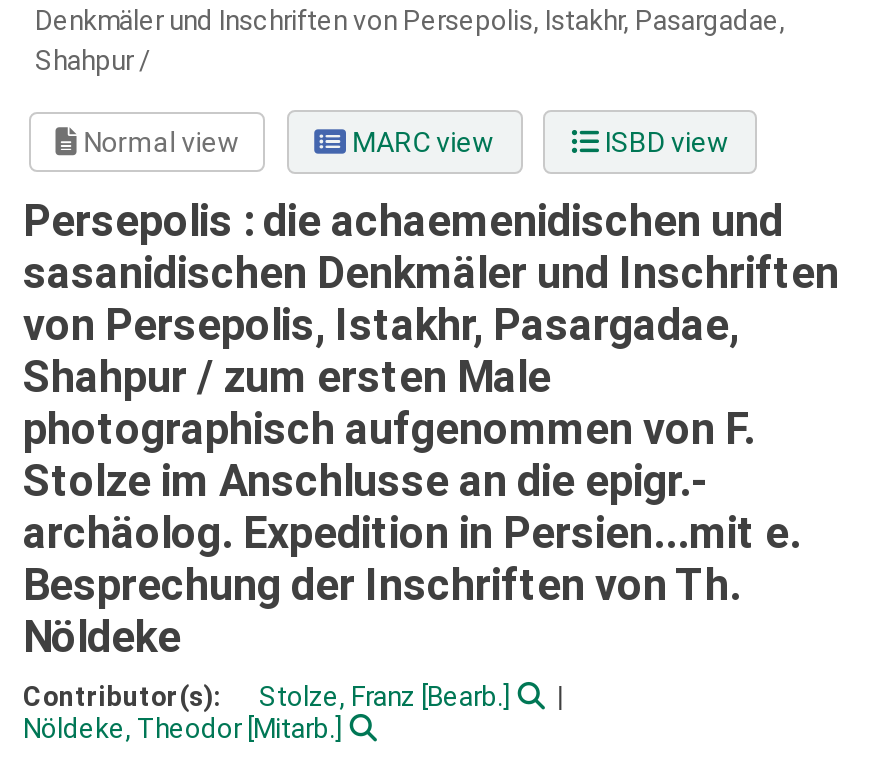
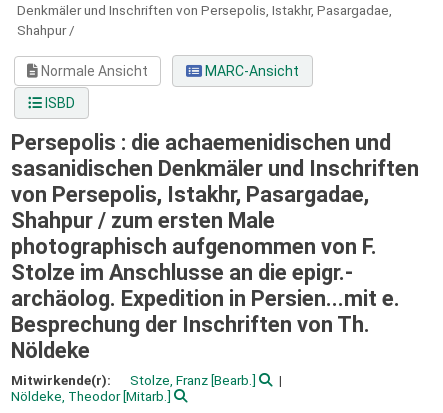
[77,126,729,158] Normal view | MARC view | ISBD view -> [38,63,299,111] Normale Ansicht | MARC-Ansicht | ISBD
[23,681,227,713] Contributor(s): -> [11,372,114,388] Mitwirkende(r):

